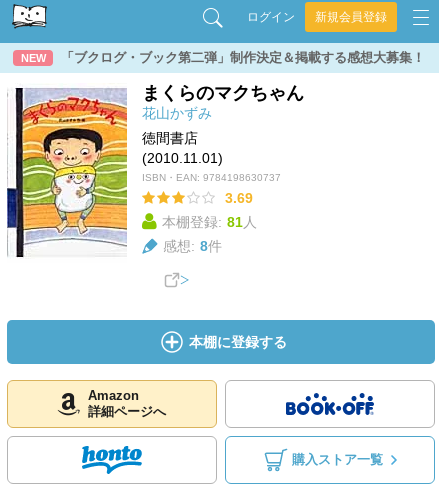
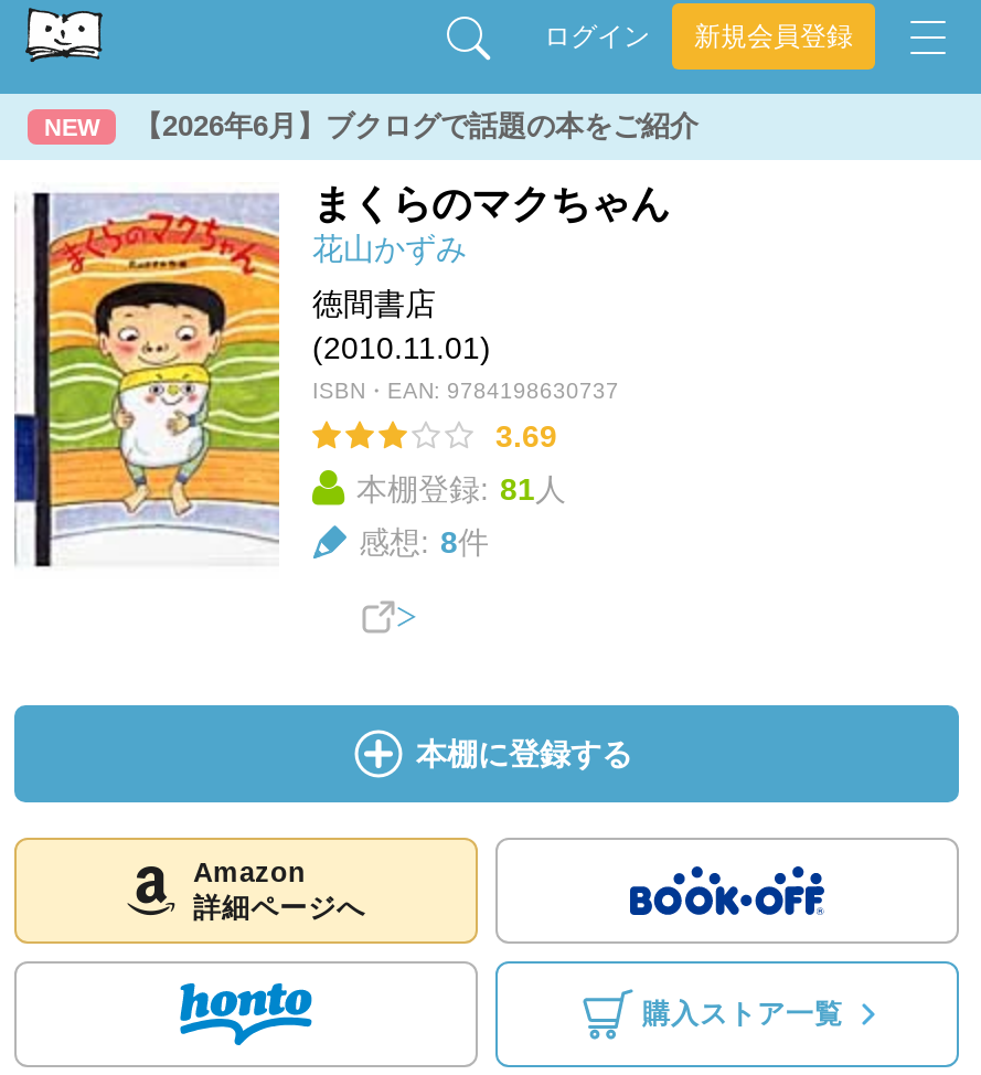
[61,50,425,65] 「ブクログ・ブック第二弾」制作決定＆掲載する感想大募集！ -> [134,109,699,142] 【2026年6月】ブクログで話題の本をご紹介

